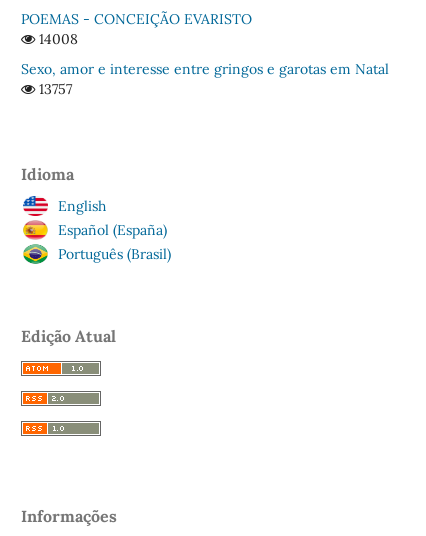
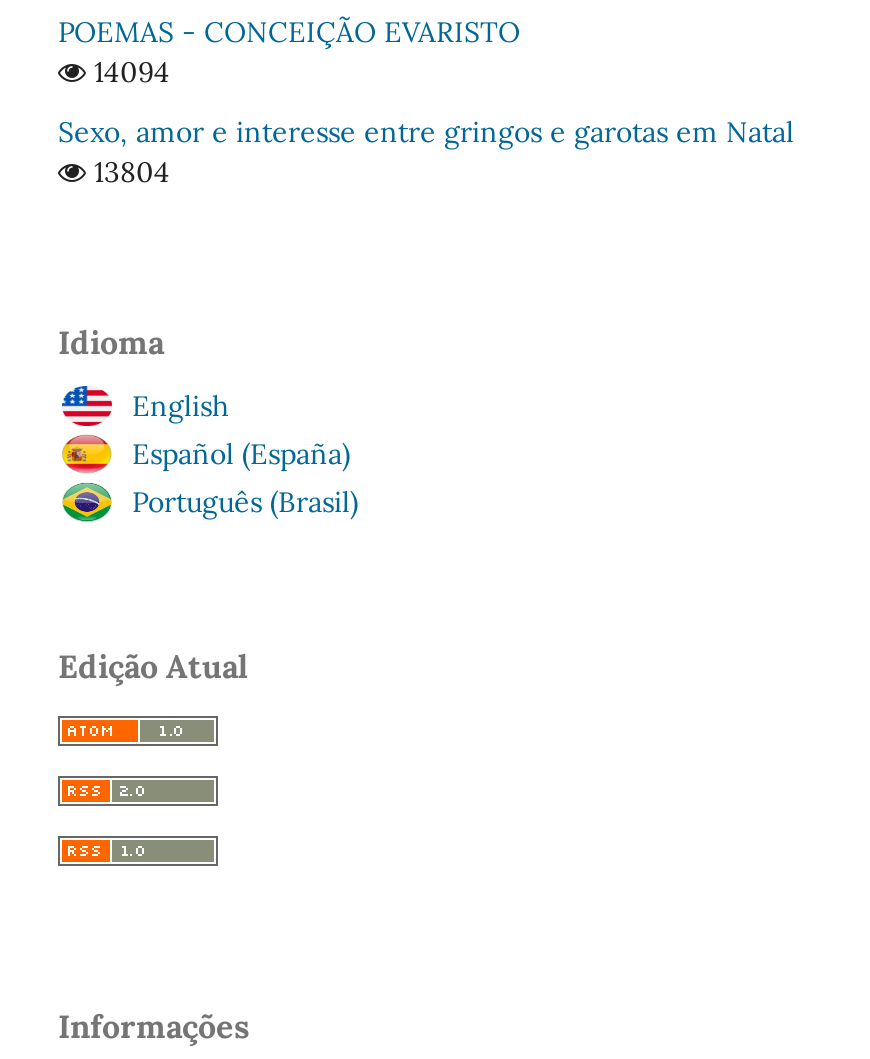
[35,30,78,48] 14008 -> [86,53,170,89] 14094
[35,80,72,98] 13757 -> [86,153,170,189] 13804

